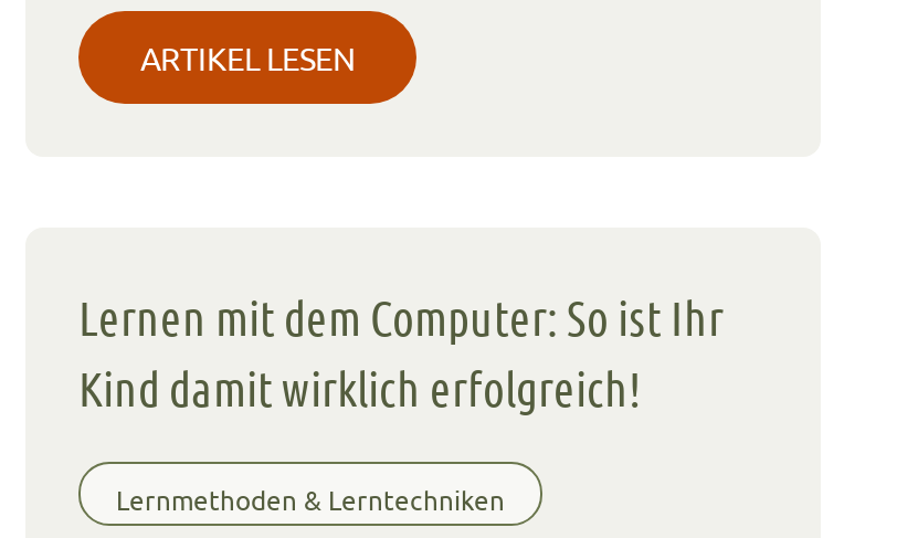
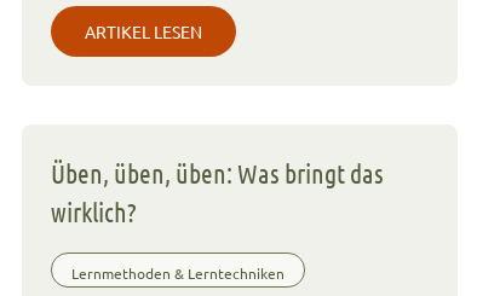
[78,287,724,416] Lernen mit dem Computer: So ist Ihr | Kind damit wirklich erfolgreich! -> [51,157,384,227] Üben, üben, üben: Was bringt das | wirklich?

